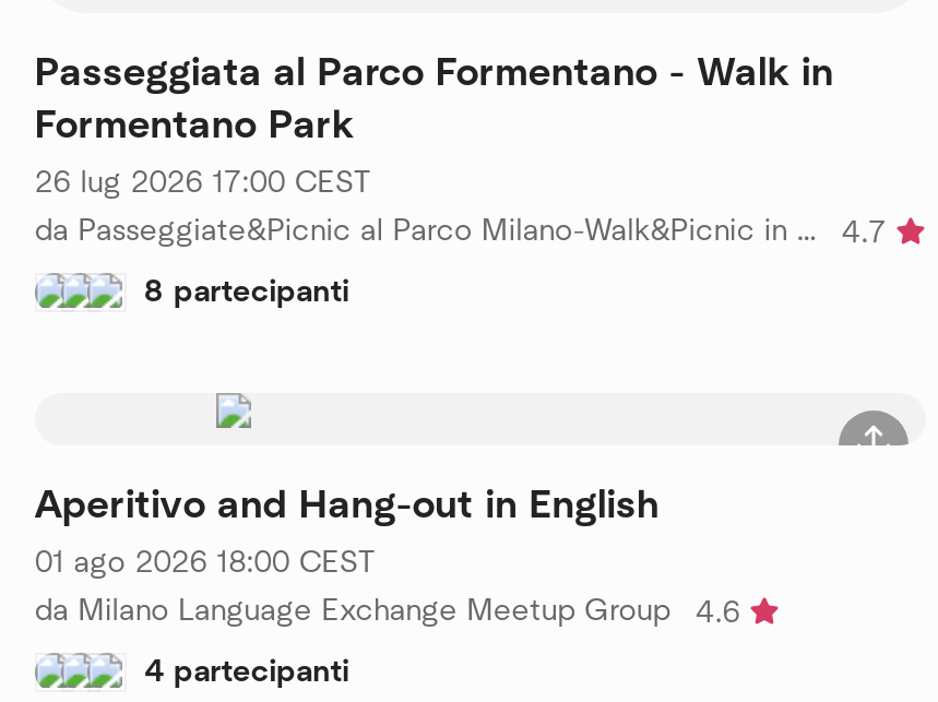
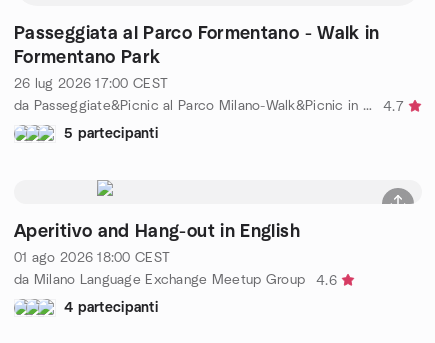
[144,276,349,307] 8 partecipanti -> [64,126,158,140] 5 partecipanti

